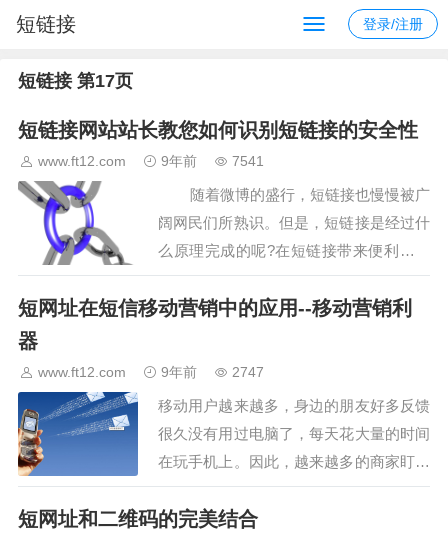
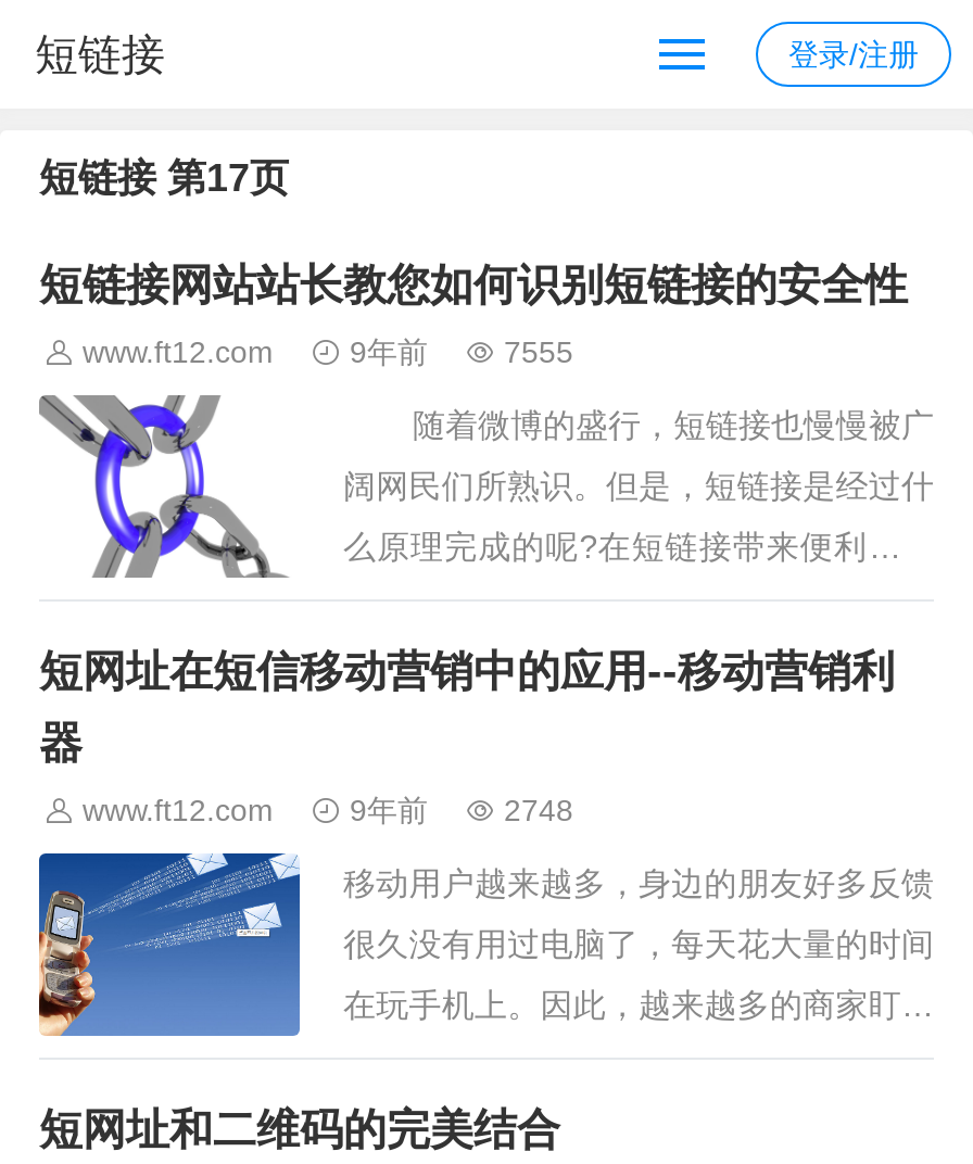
[232,153,264,169] 7541 -> [504,334,573,369] 7555
[232,364,264,380] 2747 -> [504,793,573,827] 2748

